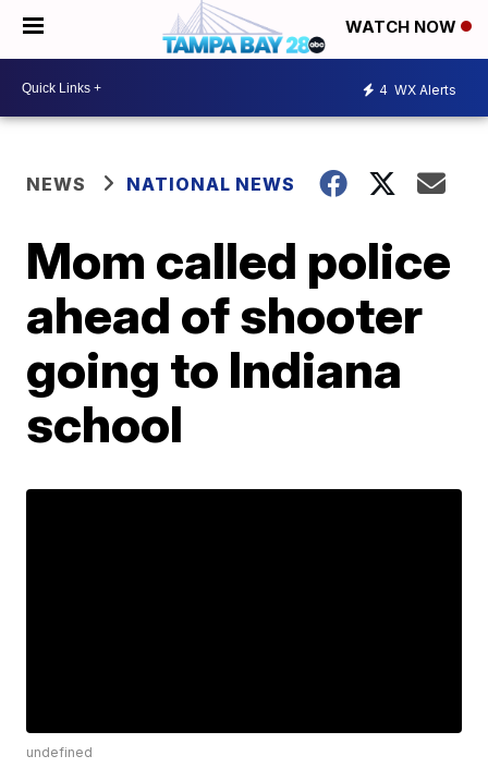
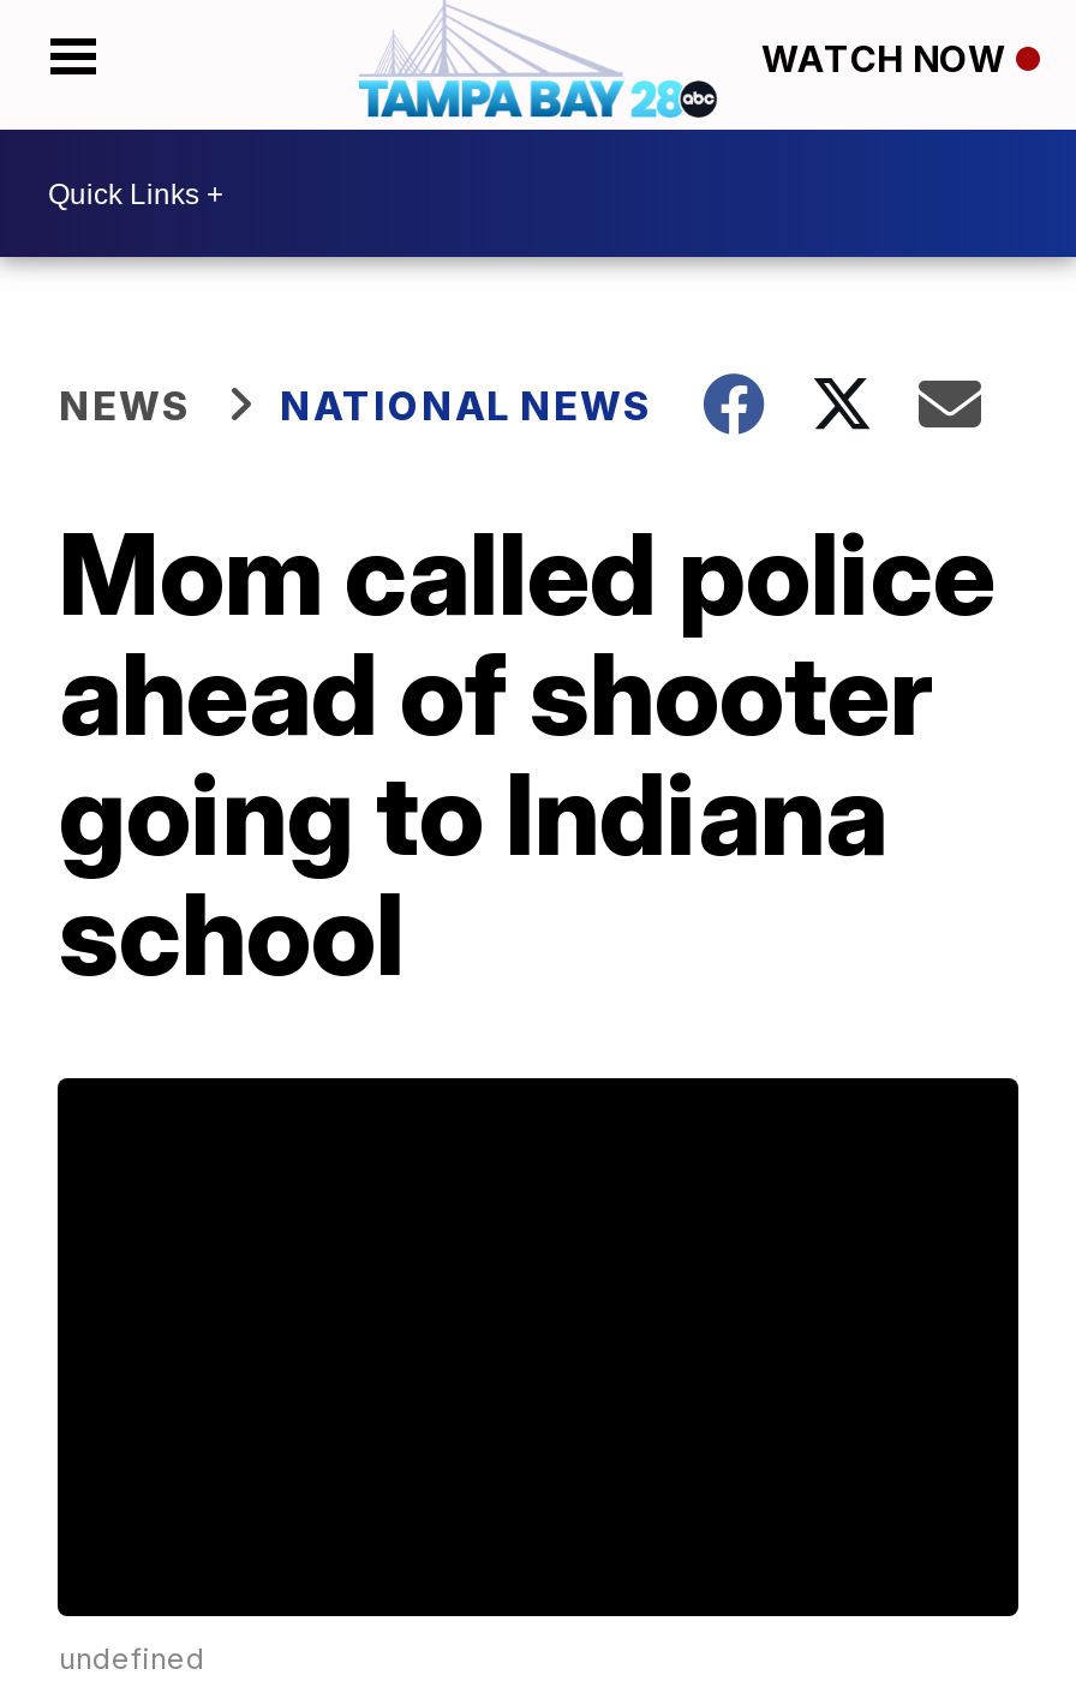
[379,81,456,97] 4 WX Alerts -> none

